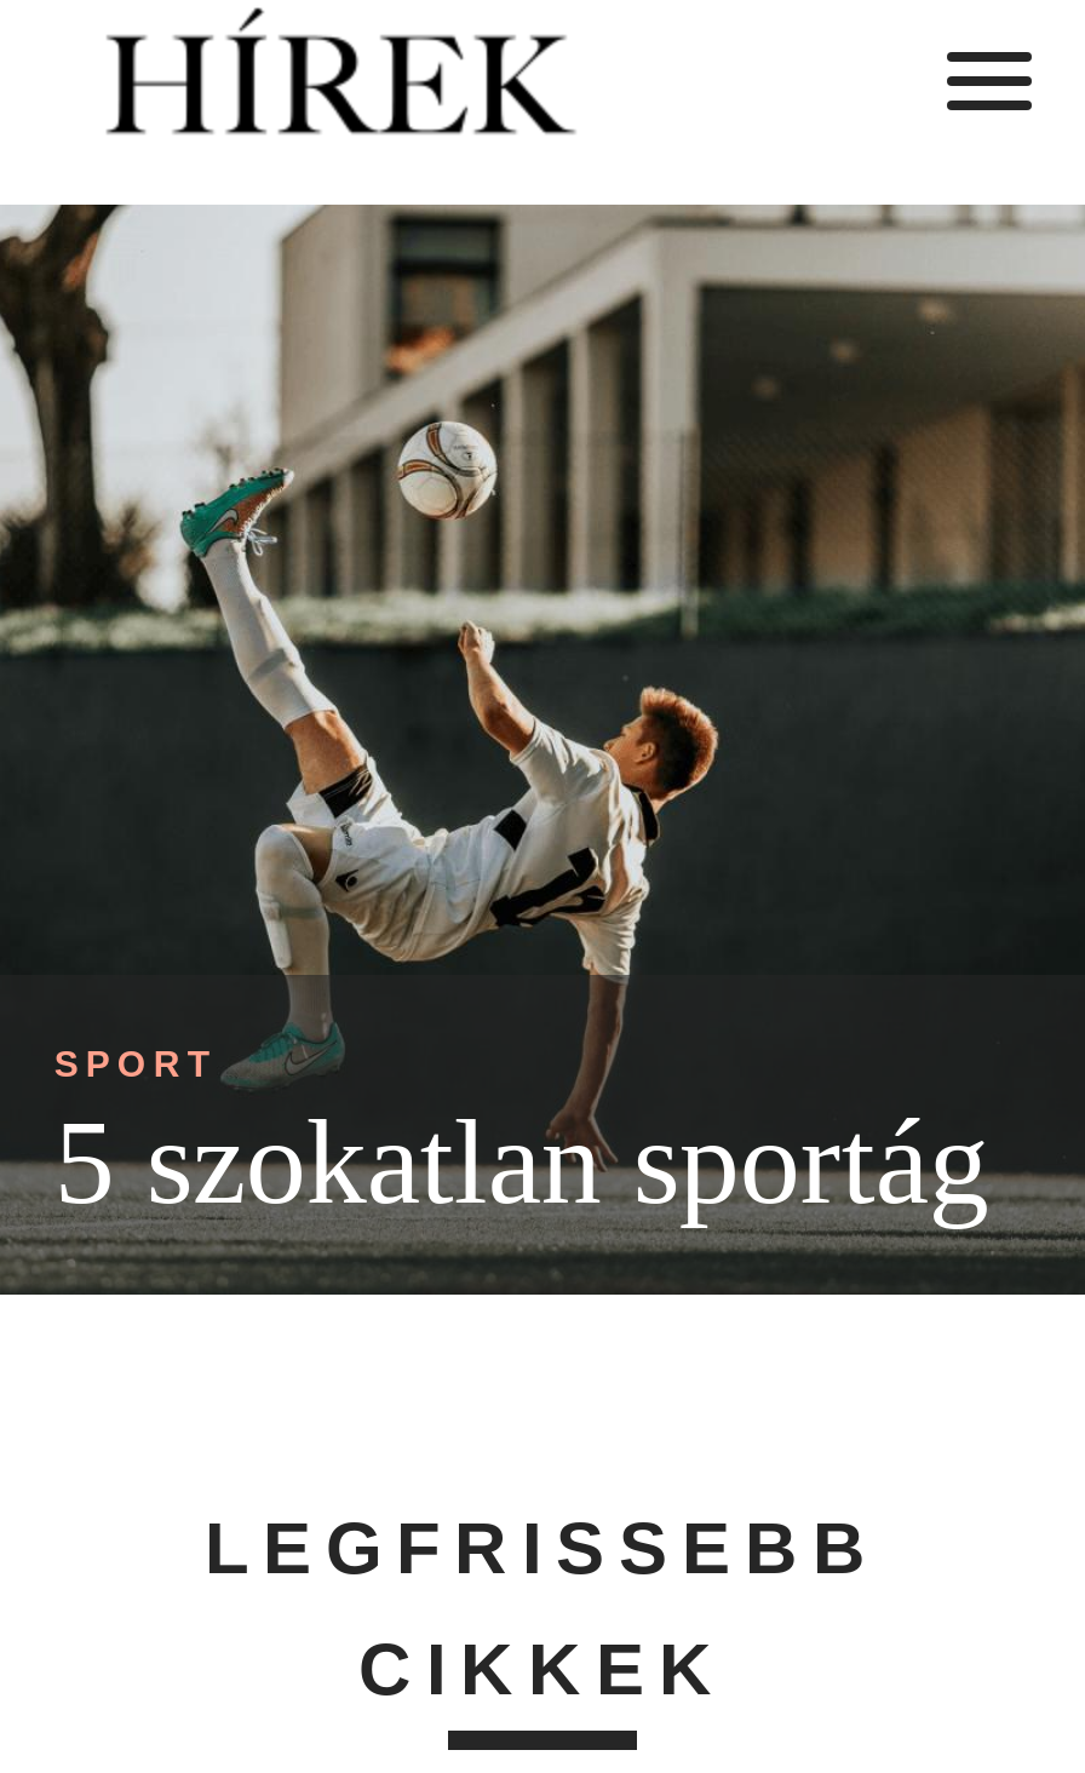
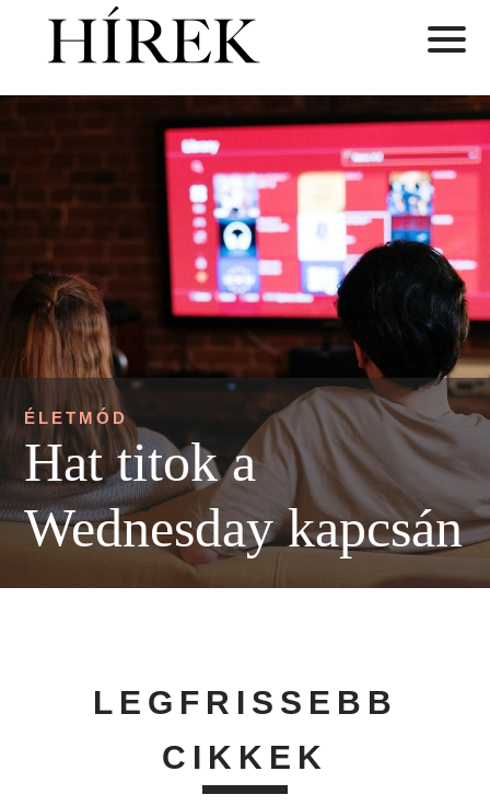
[7,202,1078,1295] [image] | SPORT | 5 szokatlan sportág -> [3,94,487,588] [image] | ÉLETMÓD | Hat titok a | Wednesday kapcsán

